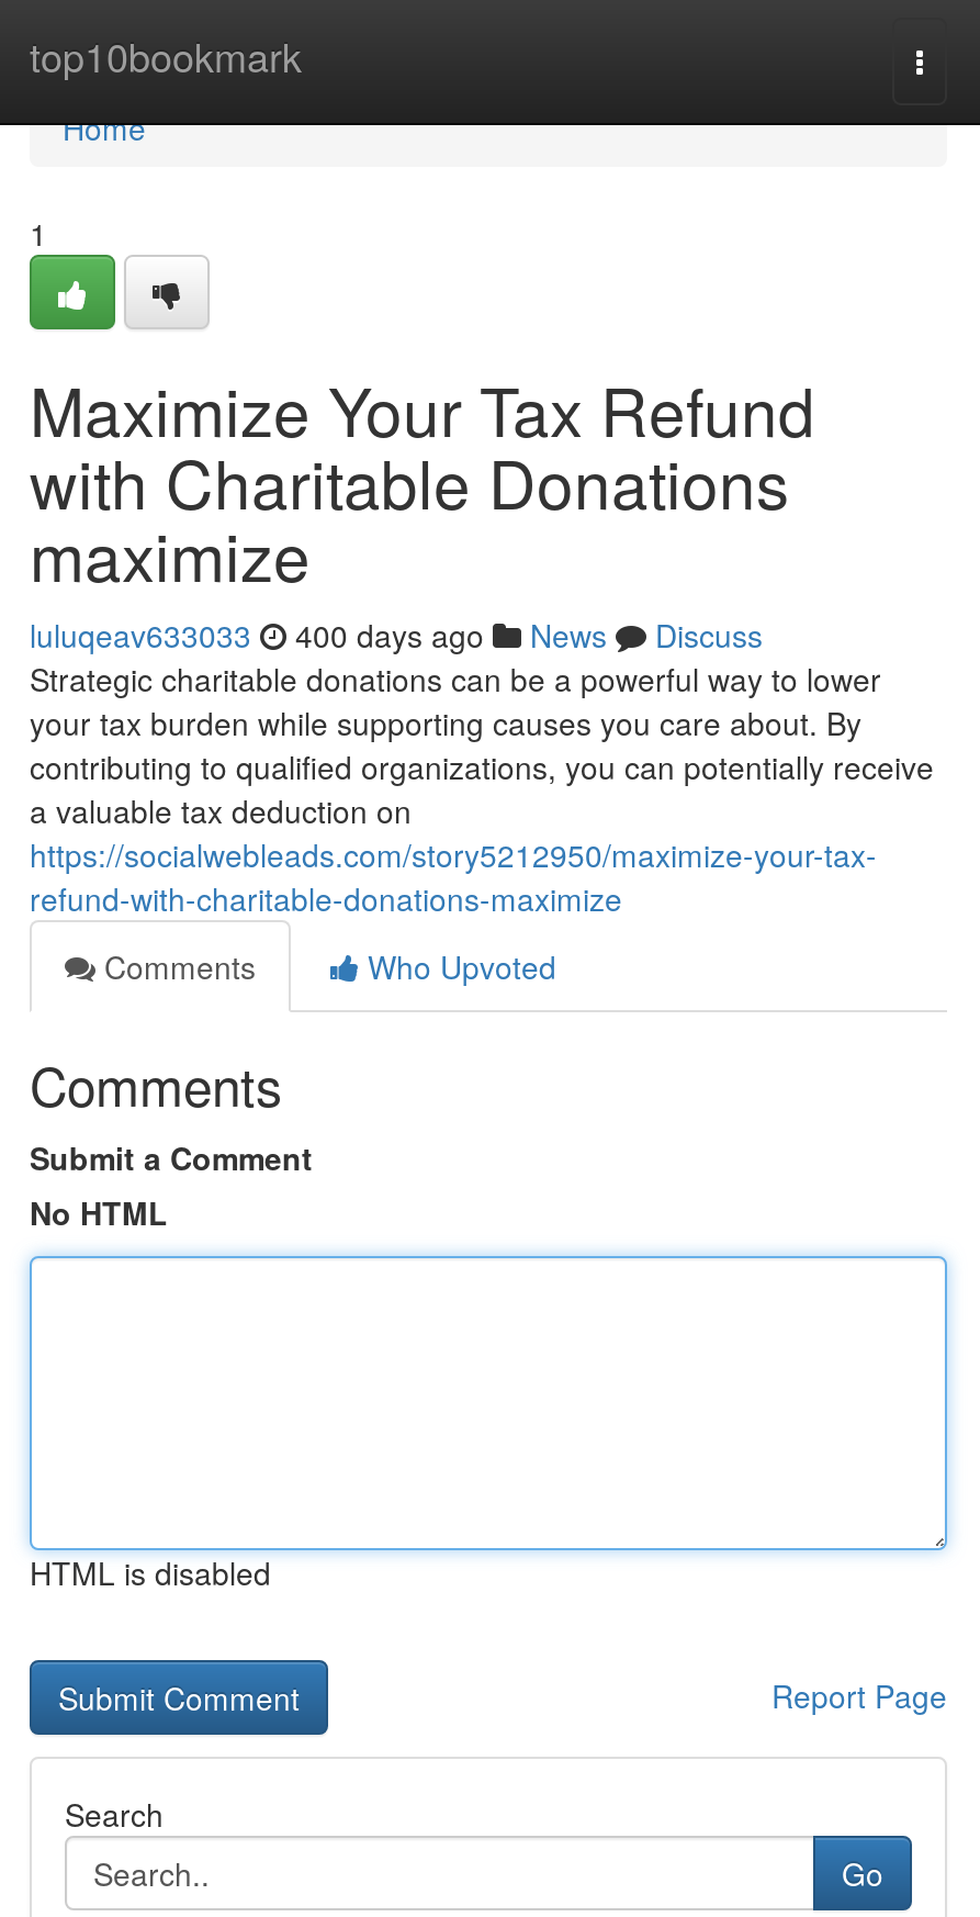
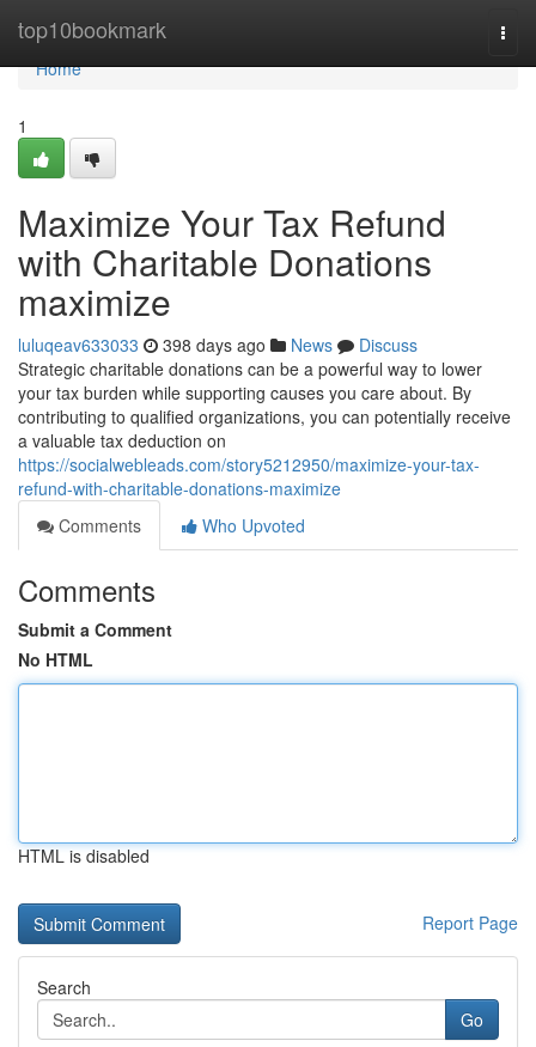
[30,613,763,657] luluqeav633033 400 days ago News Discuss -> [18,333,418,357] luluqeav633033 398 days ago News Discuss

